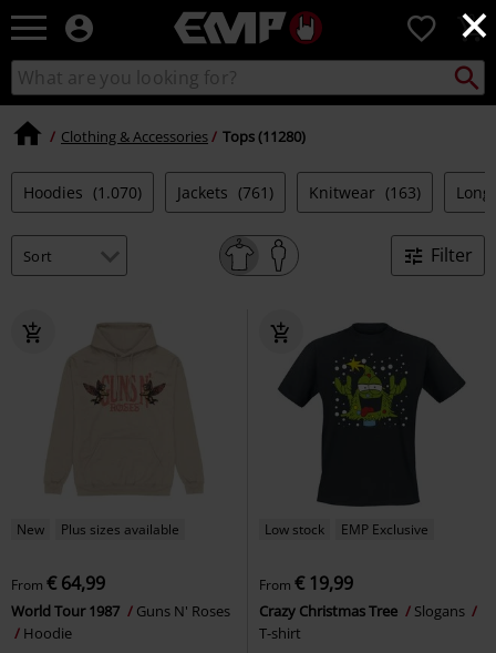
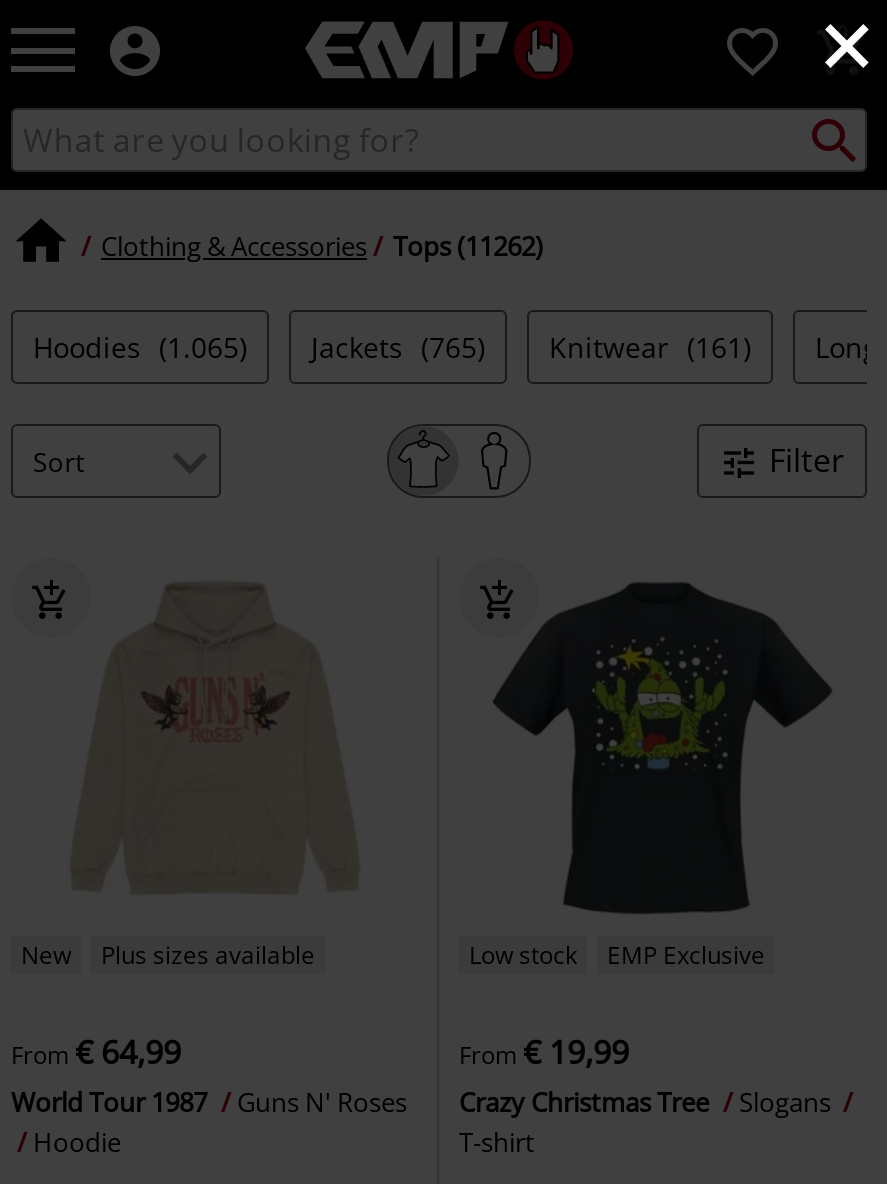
[223,126,306,146] Tops (11280) -> [393,227,543,263] Tops (11262)
[23,182,142,203] Hoodies (1.070) -> [33,328,247,366] Hoodies (1.065)
[177,182,273,203] Jackets (761) -> [311,328,485,366] Jackets (765)
[309,182,421,203] Knitwear (163) -> [549,328,751,366] Knitwear (161)

